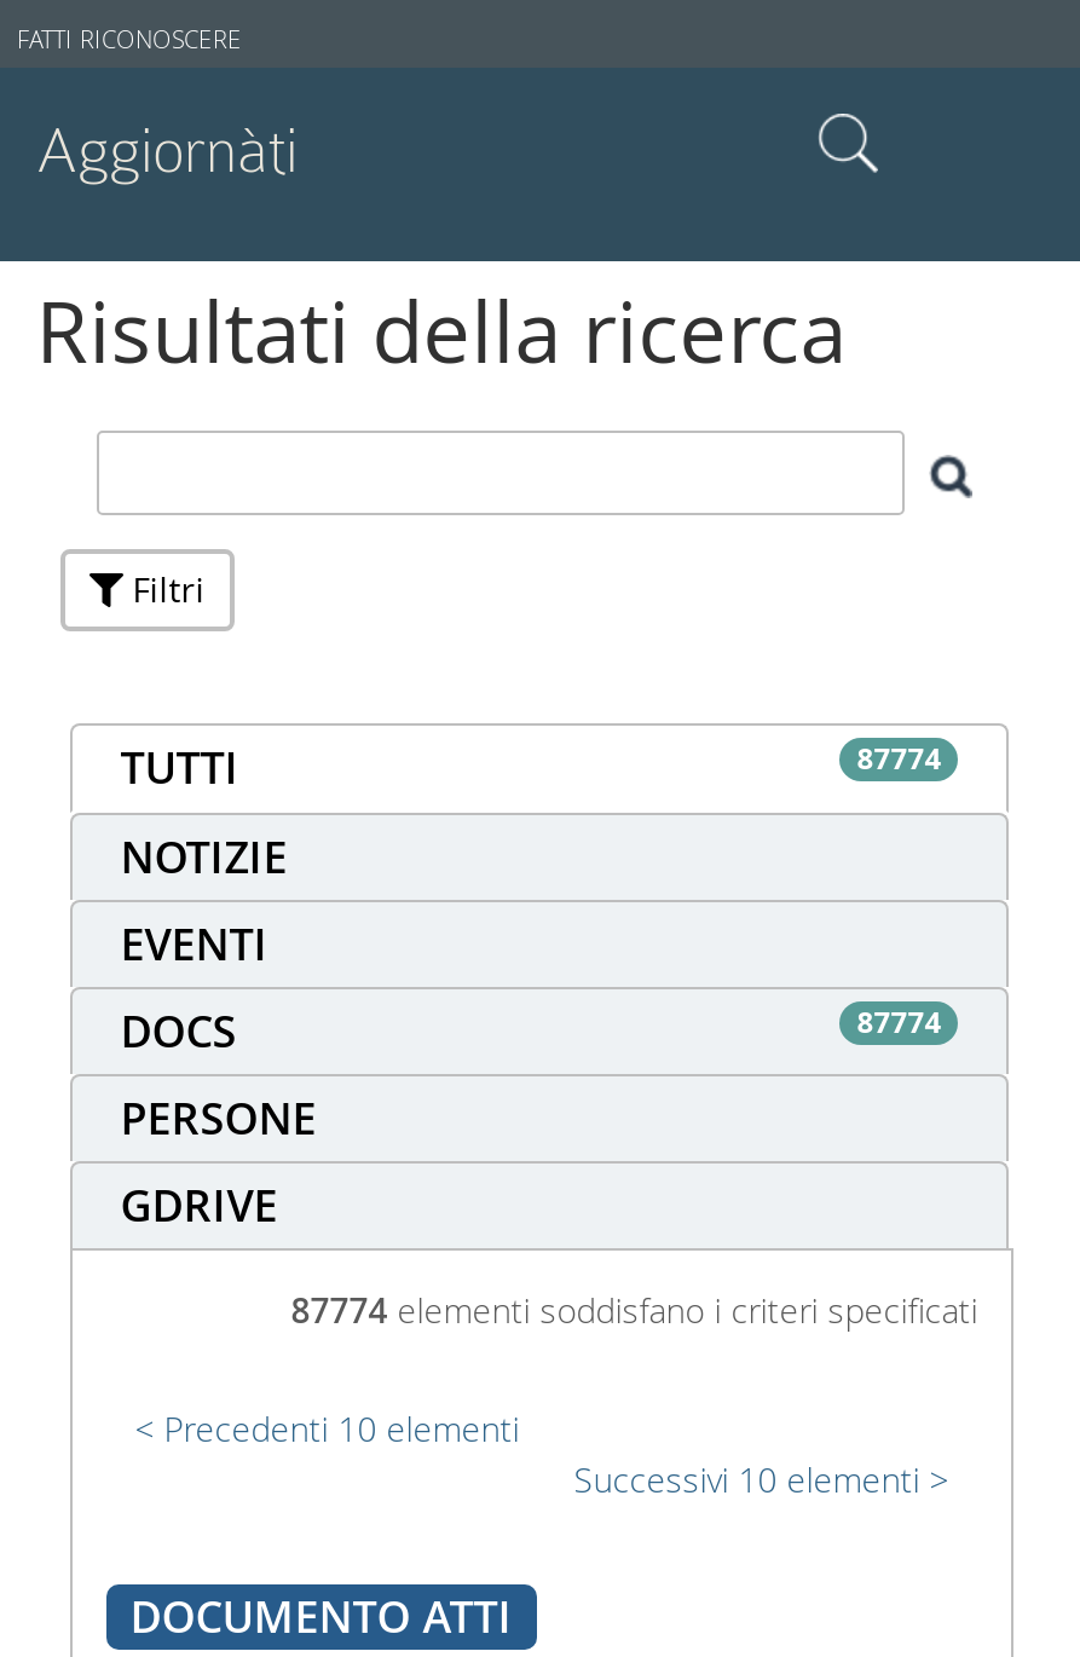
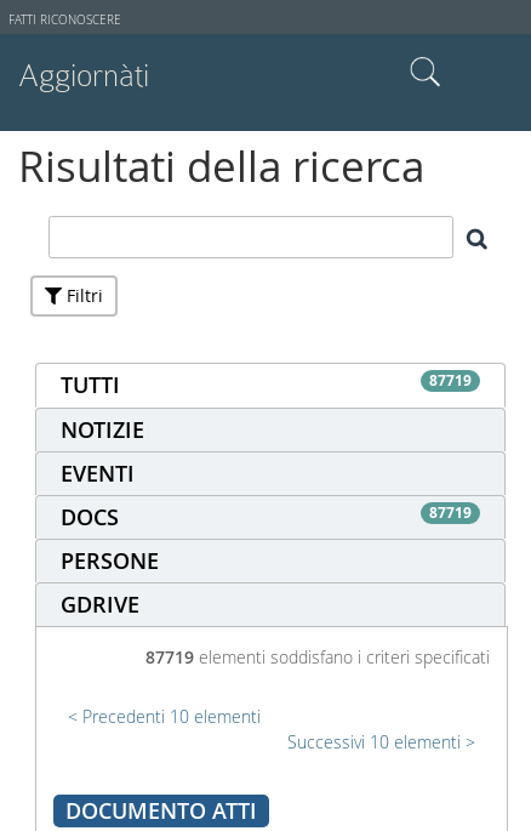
[857,738,942,779] 87774 -> [430,370,472,391] 87719
[857,1001,942,1043] 87774 -> [430,502,472,523] 87719
[291,1287,978,1333] 87774 elementi soddisfano i criteri specificati -> [146,645,490,668] 87719 elementi soddisfano i criteri specificati

